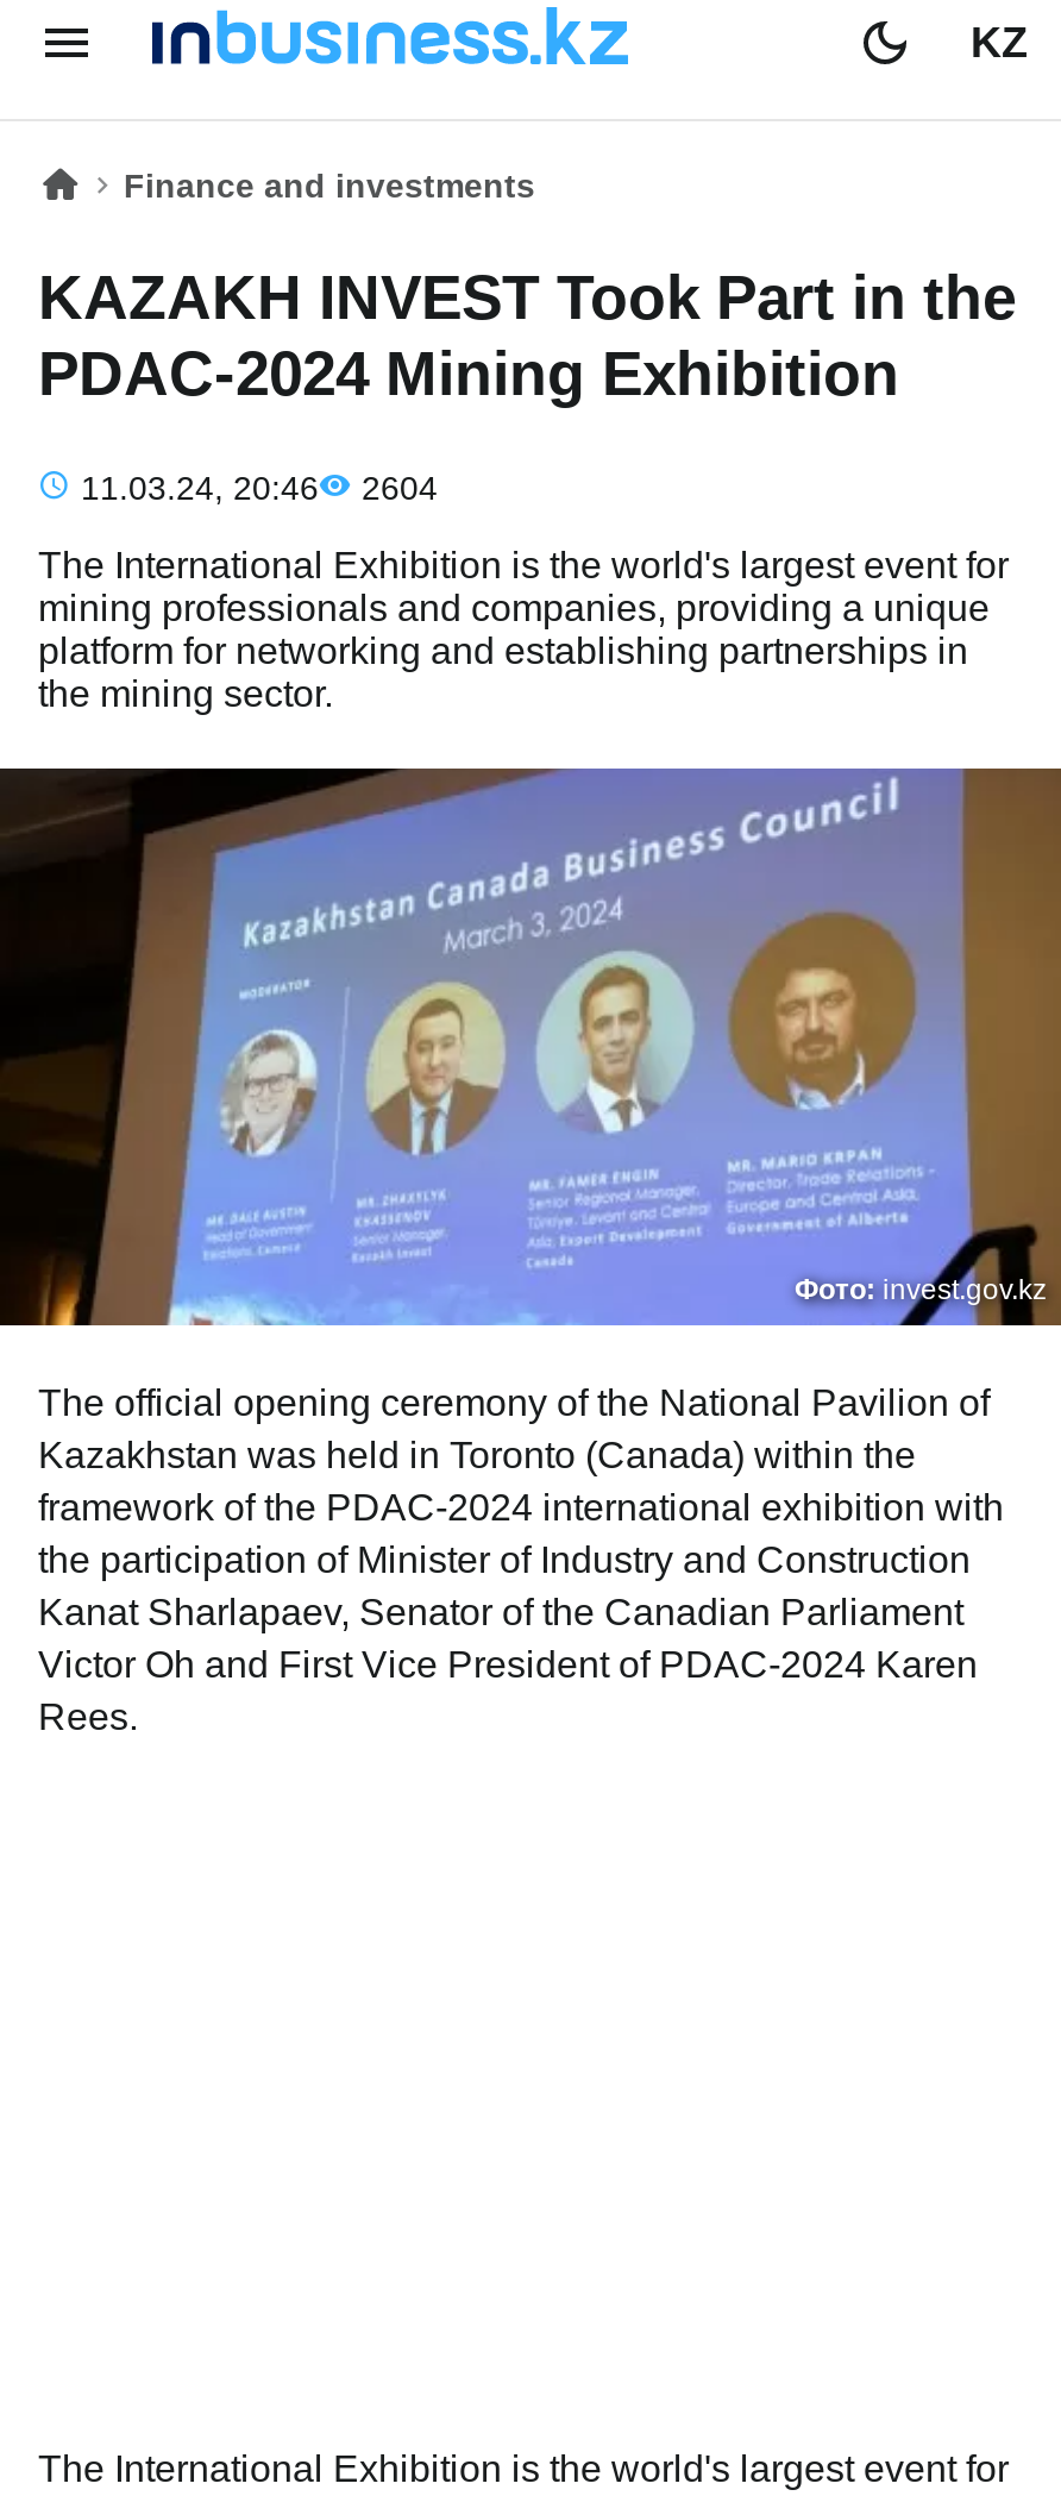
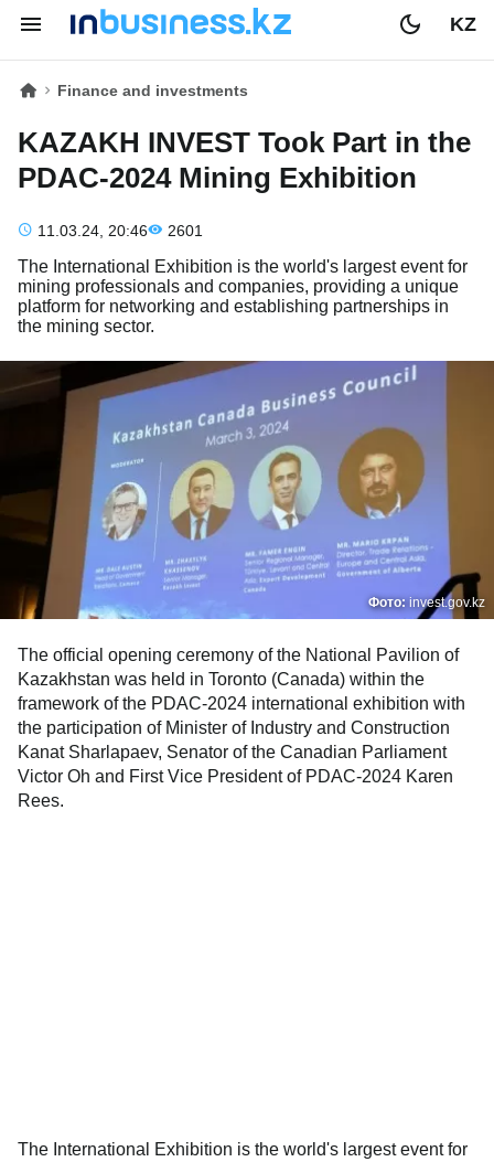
[81,469,438,507] 11.03.24, 20:46 2604 -> [37,222,203,239] 11.03.24, 20:46 2601

